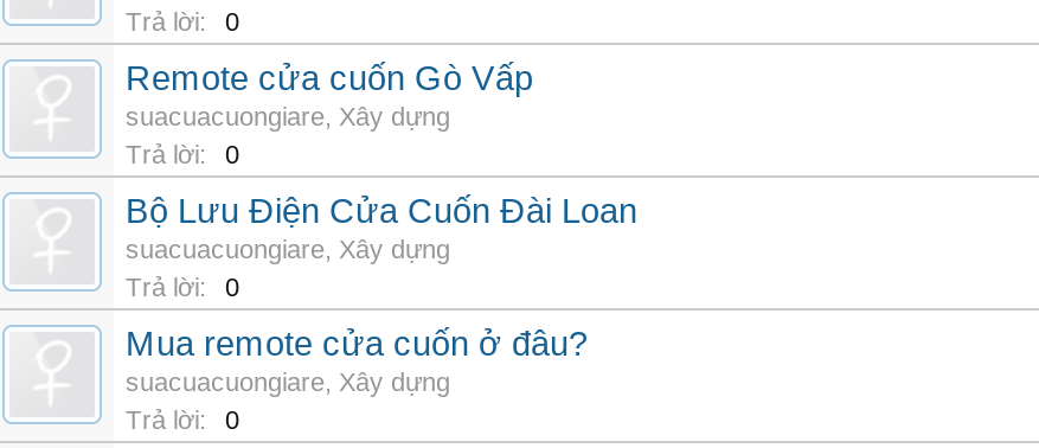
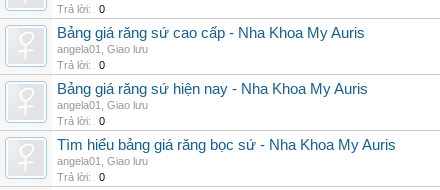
[126,59,533,130] Remote cửa cuốn Gò Vấp | suacuacuongiare, Xây dựng -> [57,25,365,55] Bảng giá răng sứ cao cấp - Nha Khoa My Auris | angela01, Giao lưu
[126,192,637,263] Bộ Lưu Điện Cửa Cuốn Đài Loan | suacuacuongiare, Xây dựng -> [57,81,368,111] Bảng giá răng sứ hiện nay - Nha Khoa My Auris | angela01, Giao lưu
[126,325,588,396] Mua remote cửa cuốn ở đâu? | suacuacuongiare, Xây dựng -> [57,137,396,167] Tìm hiểu bảng giá răng bọc sứ - Nha Khoa My Auris | angela01, Giao lưu

